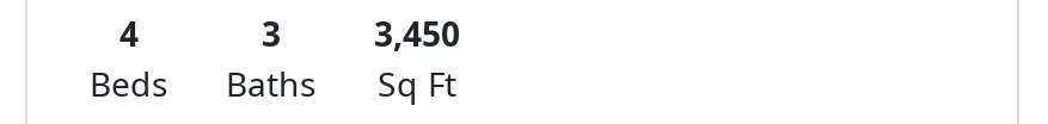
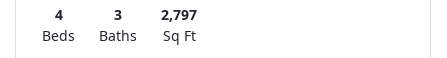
[374,11,460,56] 3,450 -> [161,5,197,24] 2,797

